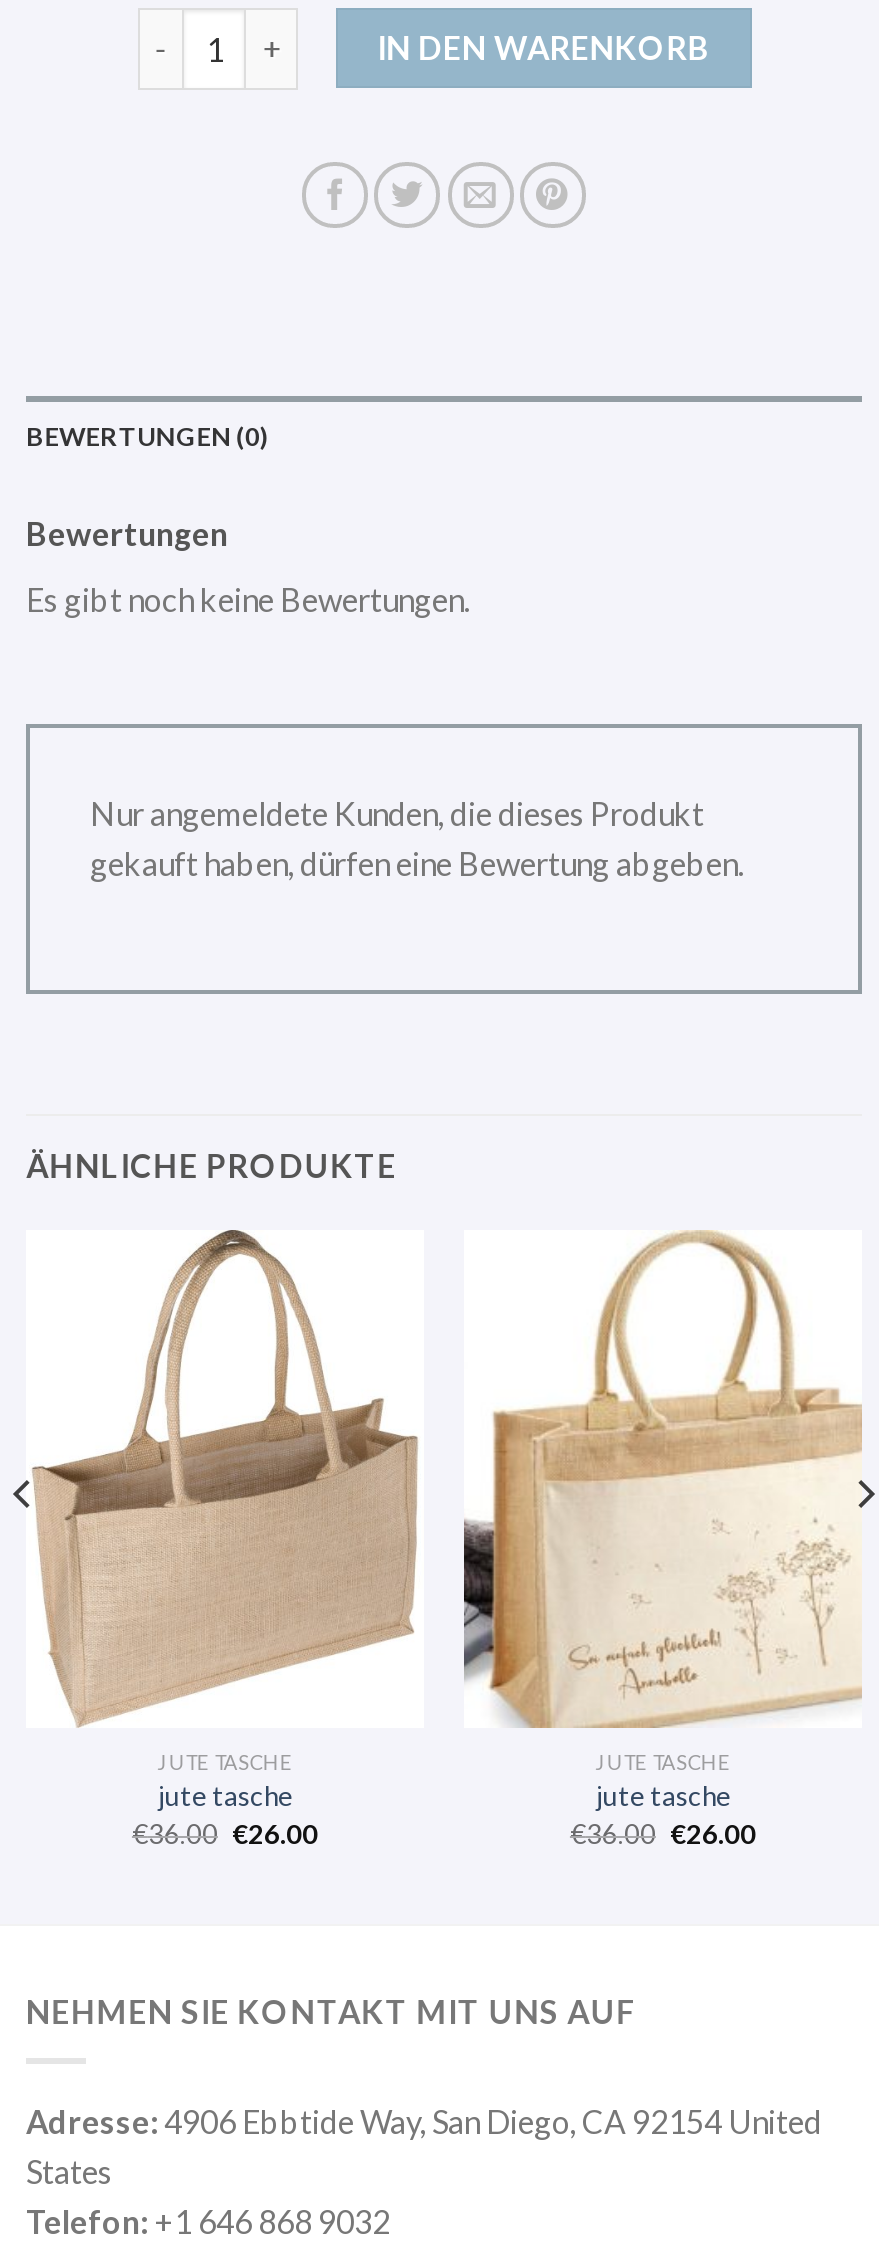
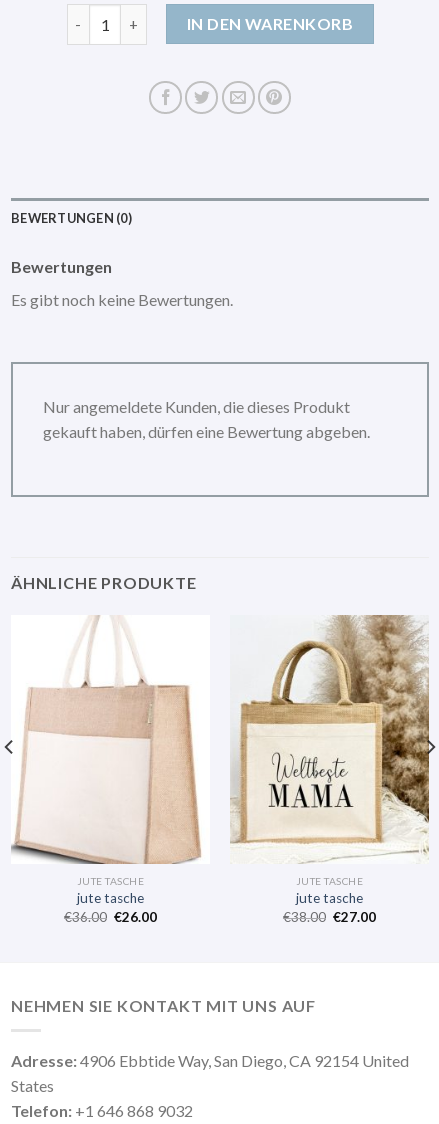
[26,1228,420,1728] [image] -> [10,615,207,865] [image]
[462,1230,864,1730] [image] -> [230,614,430,864] [image]
[570,1817,756,1849] €36.00 €26.00 -> [283,909,376,925] €38.00 €27.00

